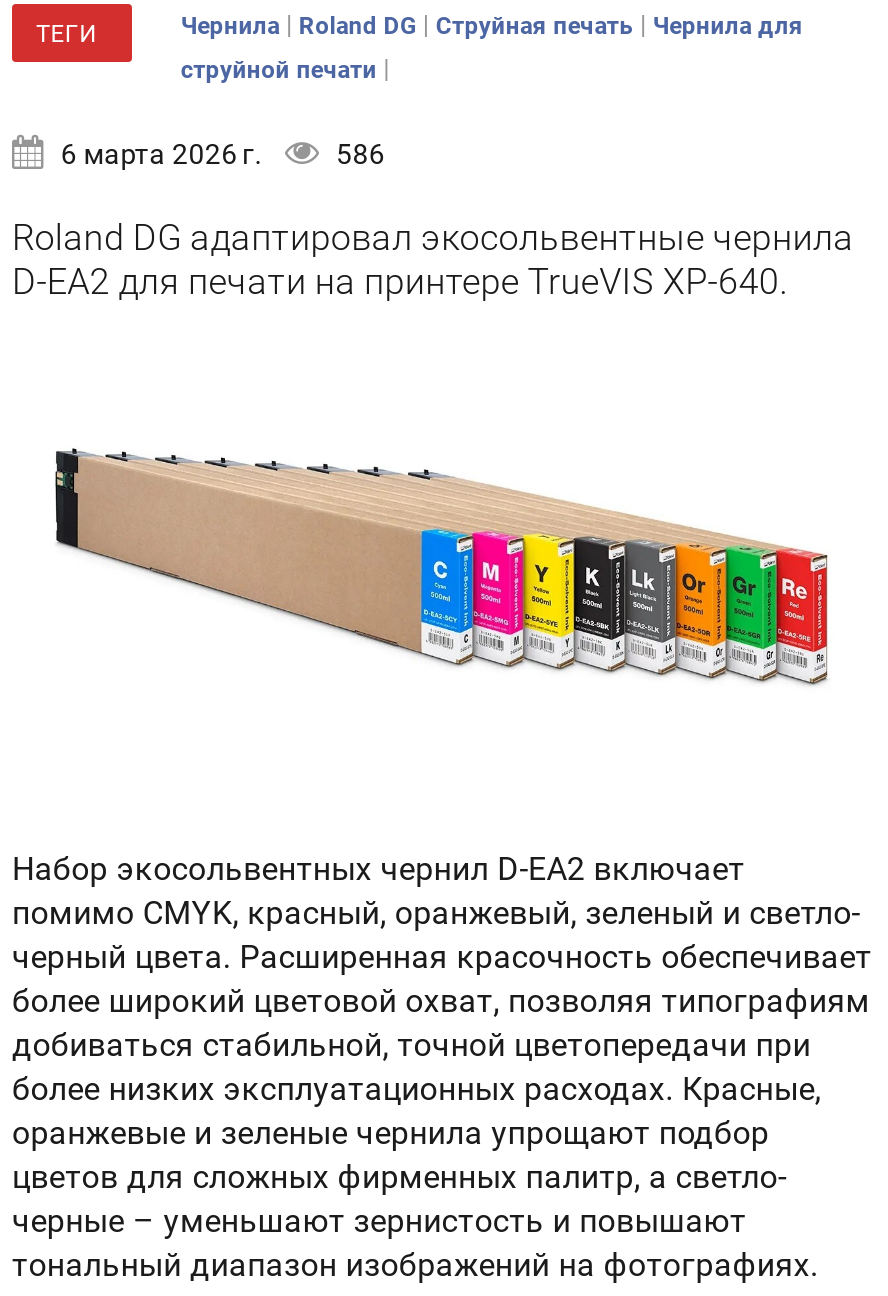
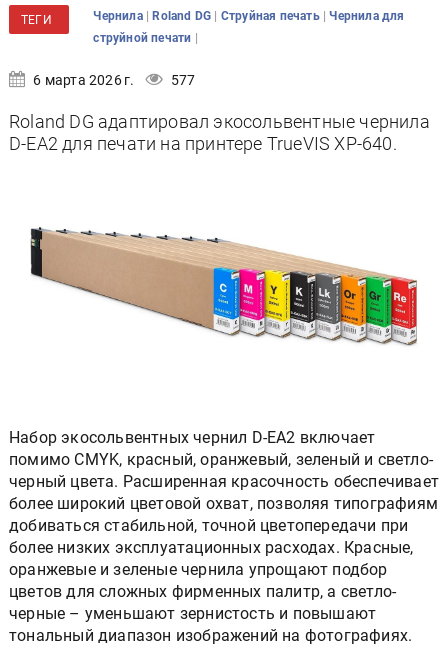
[330,138,385,170] 586 -> [168,72,196,88] 577

